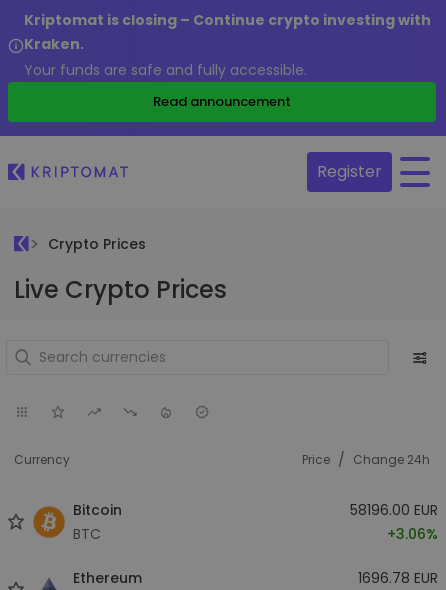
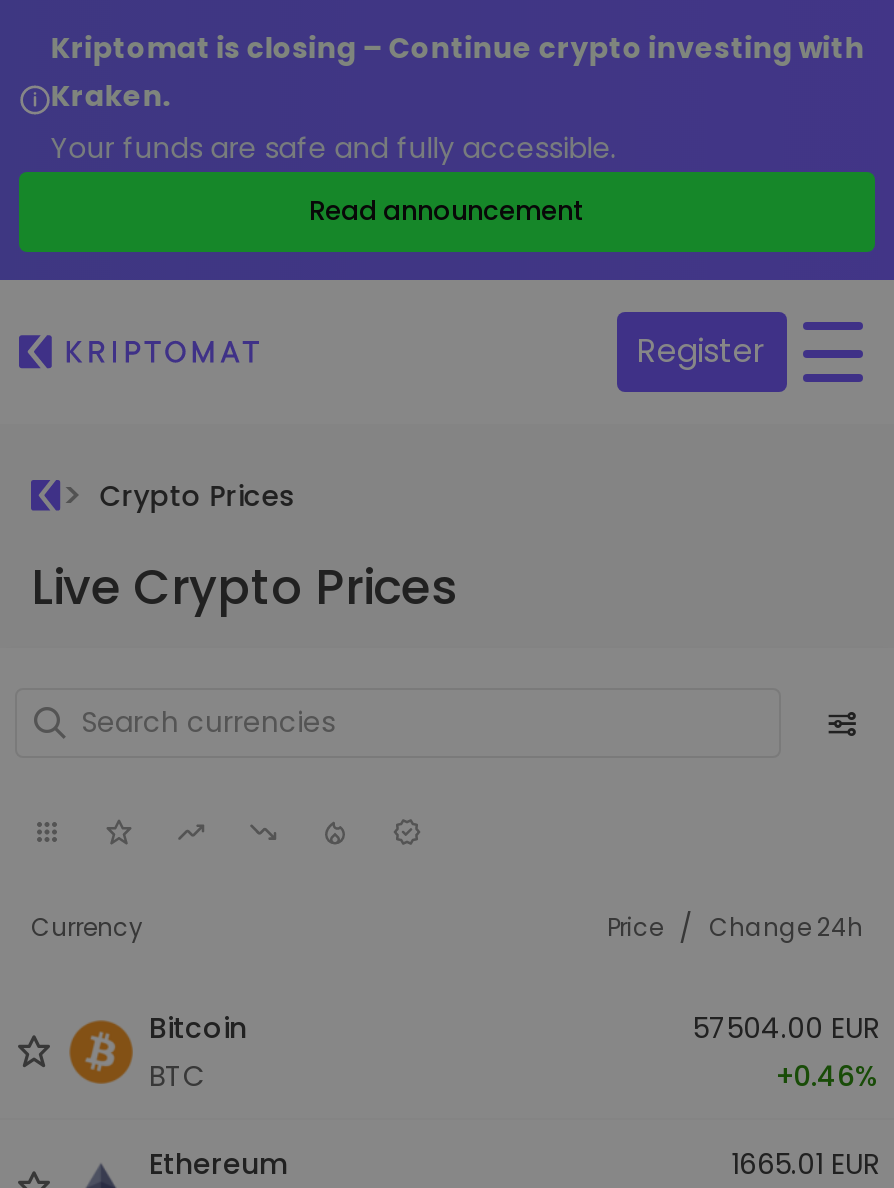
[350,499,438,519] 58196.00 EUR -> [693,1007,879,1047] 57504.00 EUR
[387,523,438,543] +3.06% -> [775,1055,879,1095] +0.46%
[358,567,438,587] 1696.78 EUR -> [731,1143,879,1183] 1665.01 EUR

